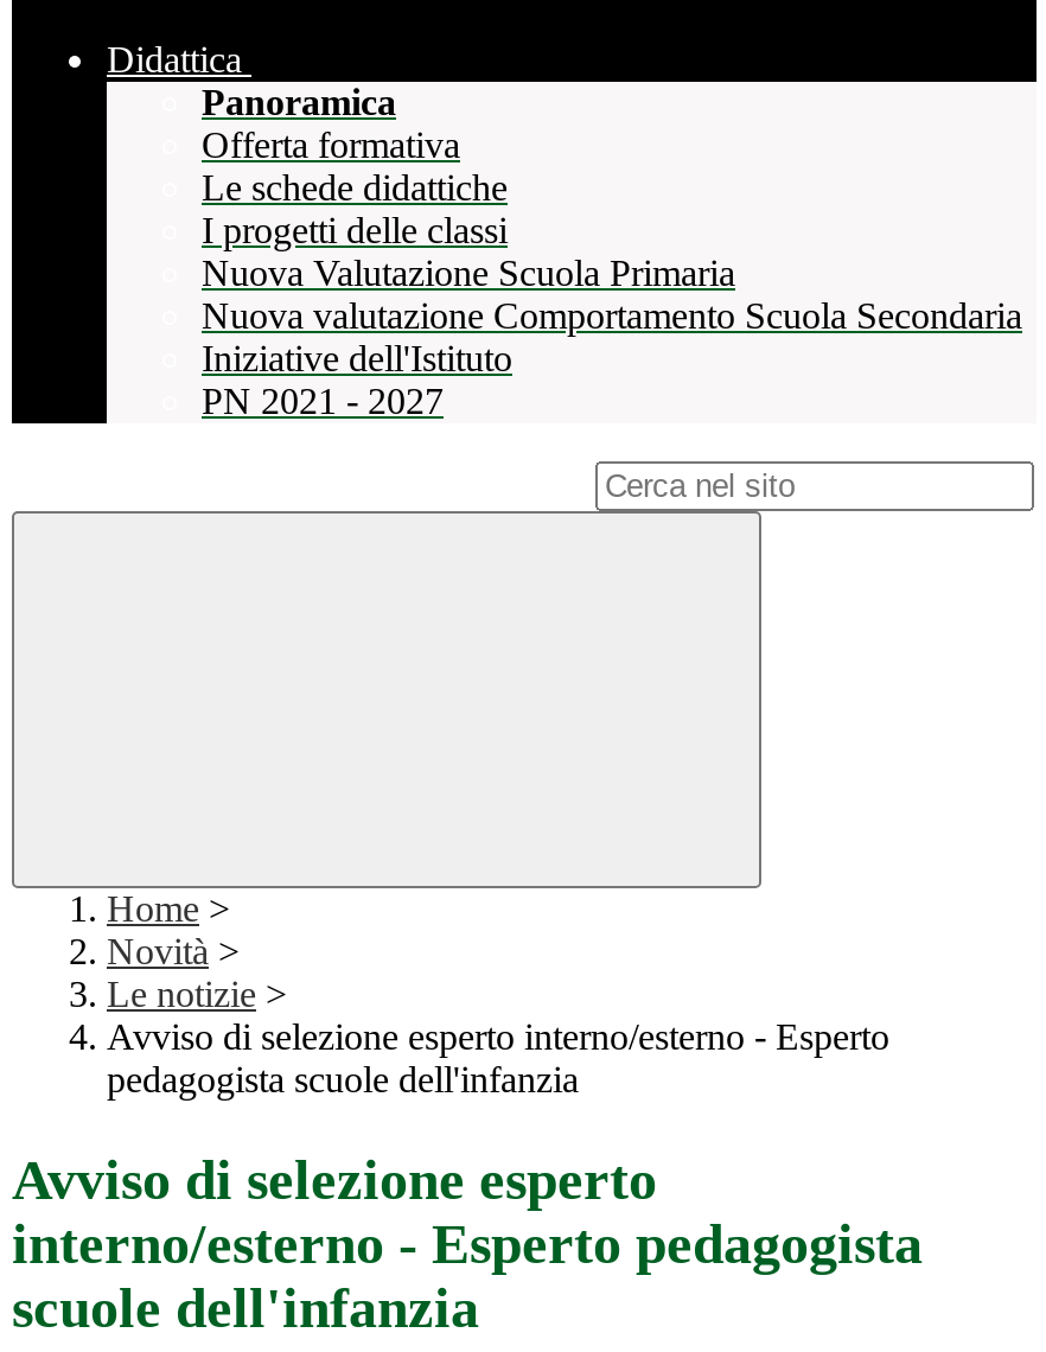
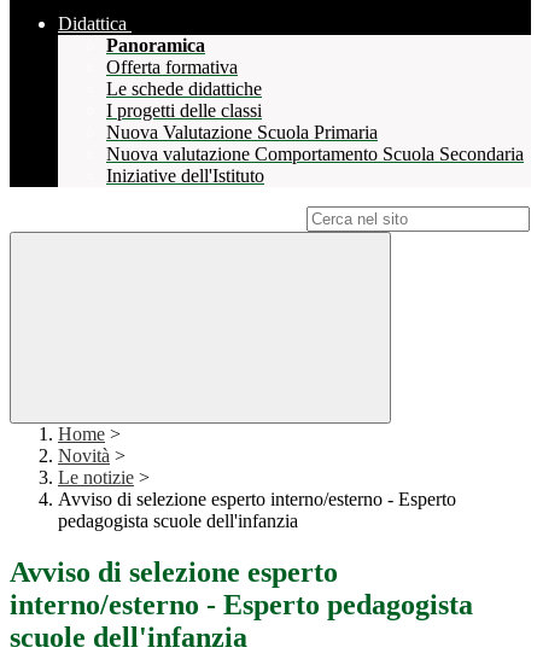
[202,381,444,422] PN 2021 - 2027 -> none

